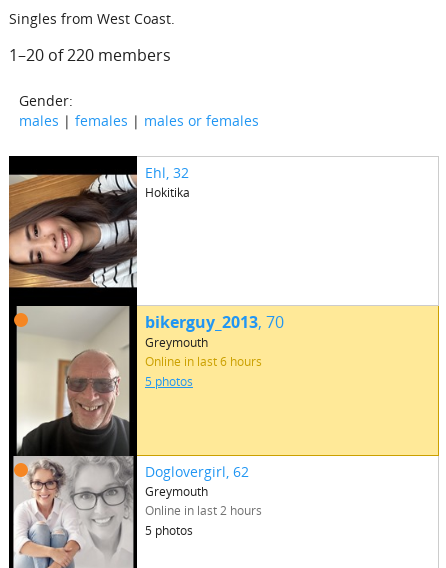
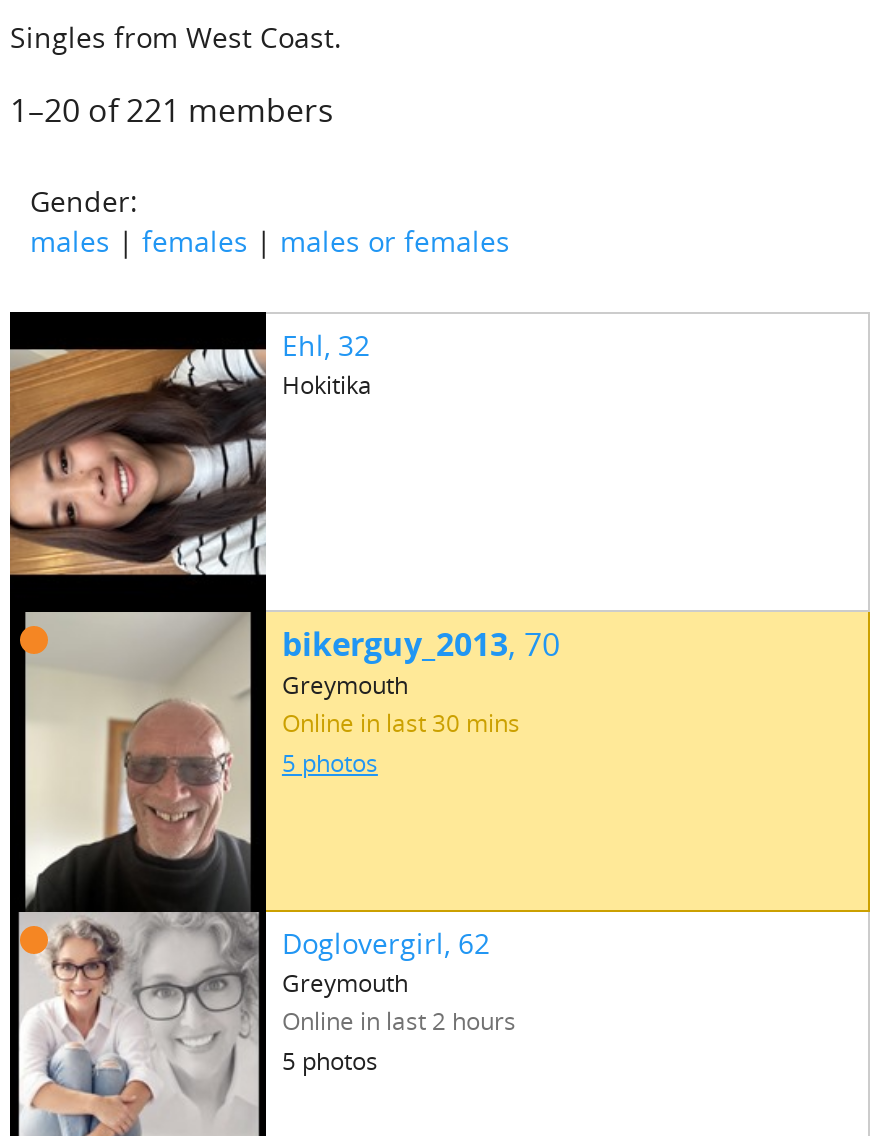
[9,44,171,66] 1–20 of 220 members -> [10,88,334,132] 1–20 of 221 members
[145,353,262,370] Online in last 6 hours -> [282,707,520,741] Online in last 30 mins

